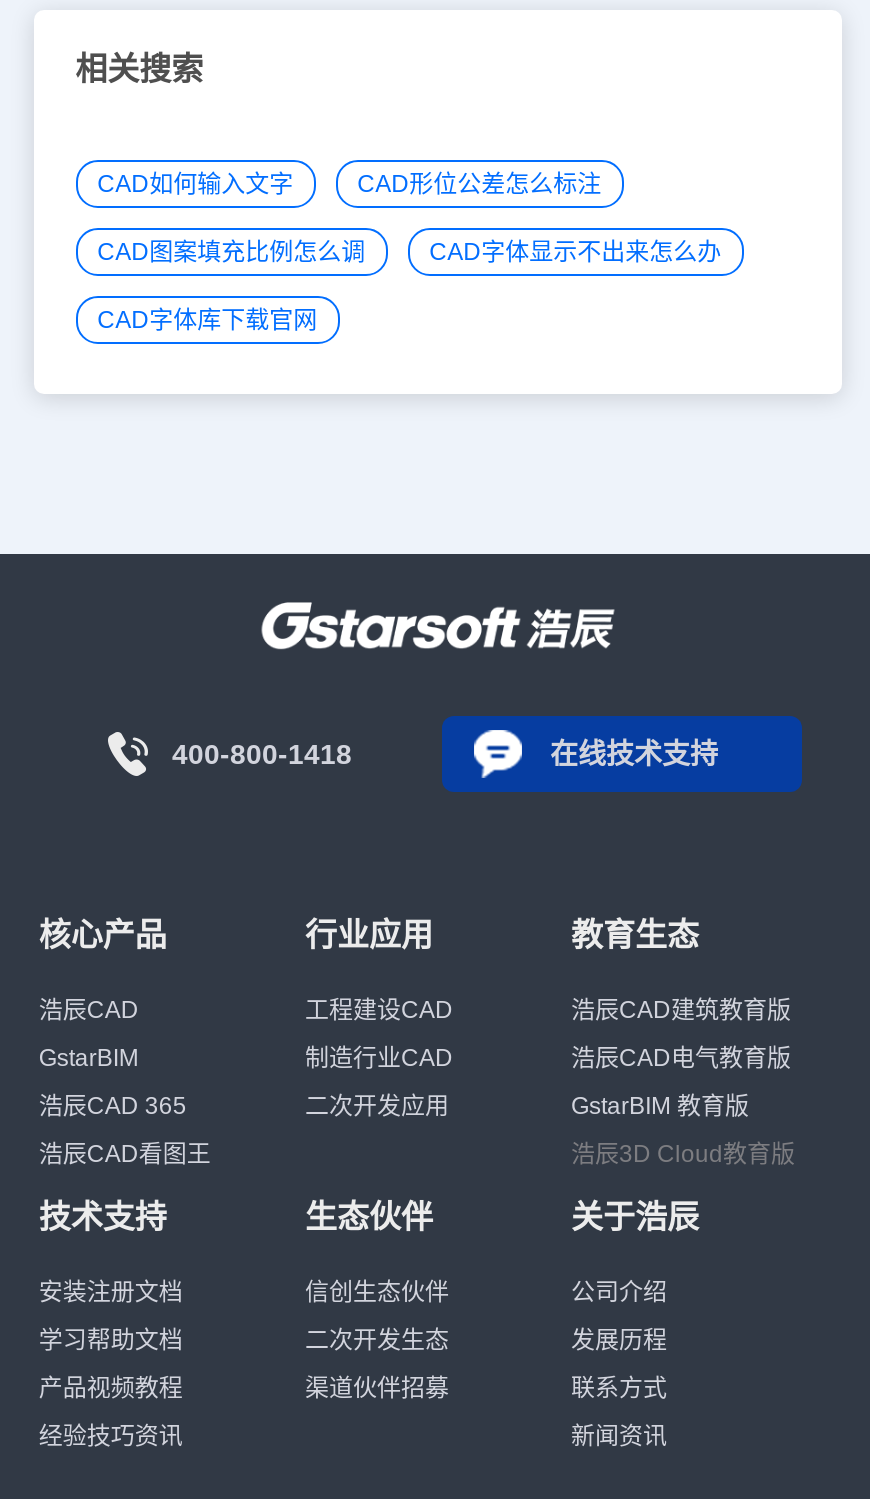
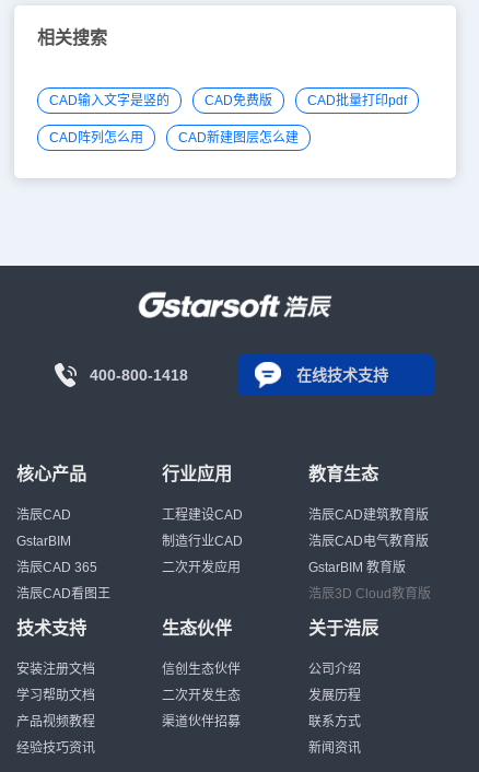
[97,171,721,335] CAD如何输入文字 | CAD形位公差怎么标注 | CAD图案填充比例怎么调 | CAD字体显示不出来怎么办 | CAD字体库下载官网 -> [49,93,406,146] CAD输入文字是竖的 | CAD免费版 | CAD批量打印pdf | CAD阵列怎么用 | CAD新建图层怎么建

